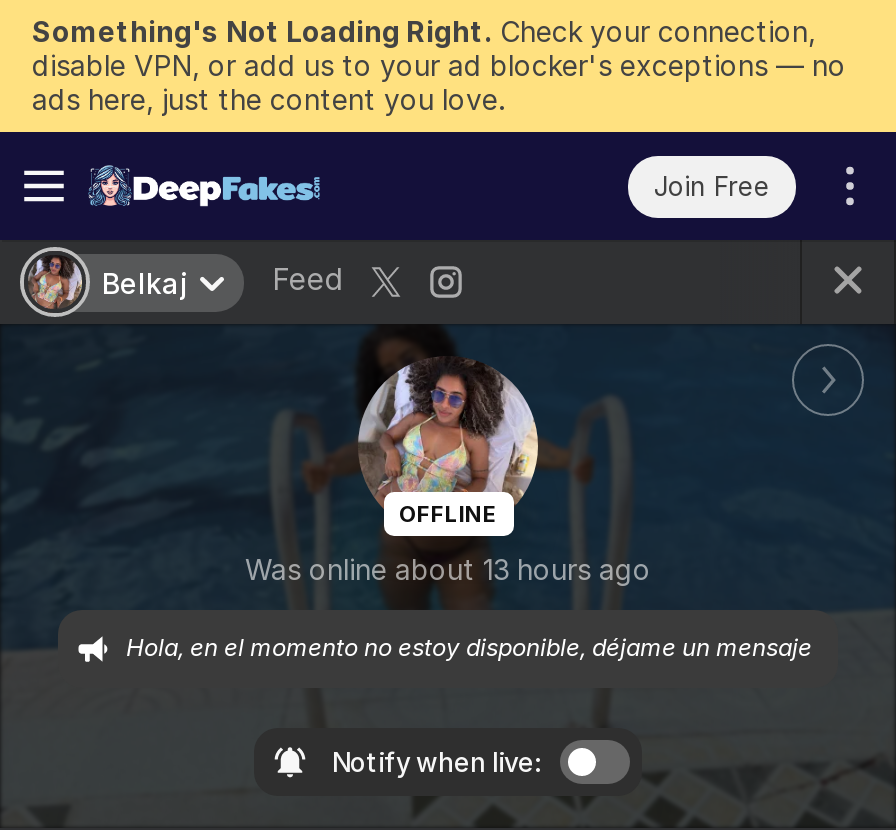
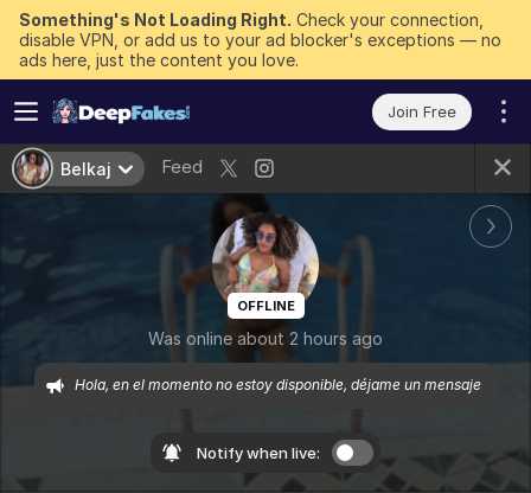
[245,553,651,587] Was online about 13 hours ago -> [148,329,383,349] Was online about 2 hours ago

